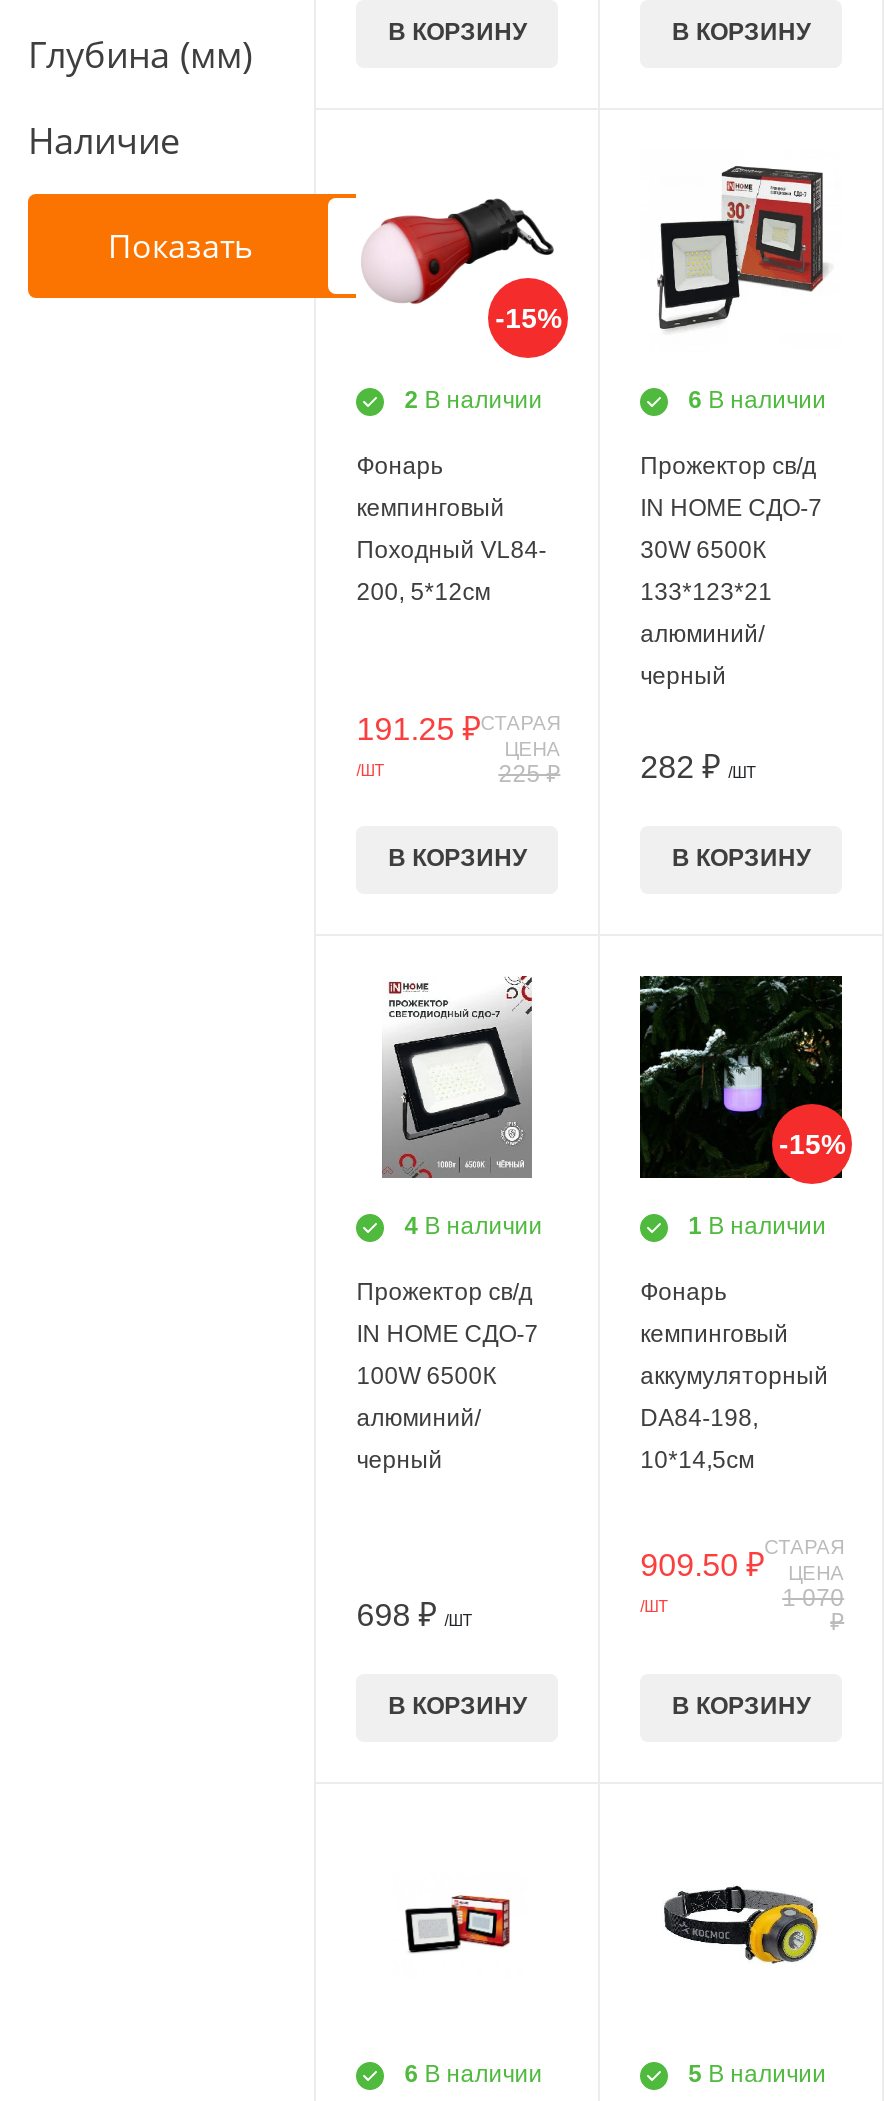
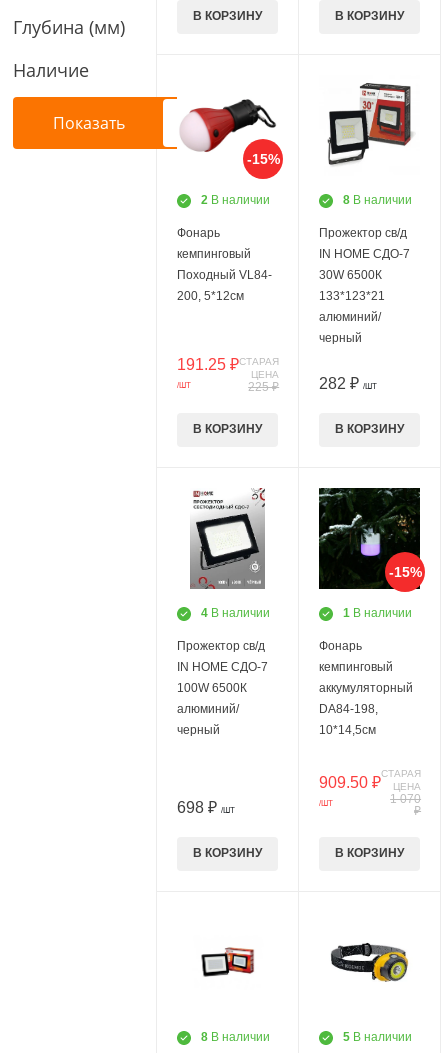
[688,387,826,415] 6 В наличии -> [343,193,412,207] 8 В наличии
[404,2061,542,2089] 6 В наличии -> [201,1030,270,1044] 8 В наличии

